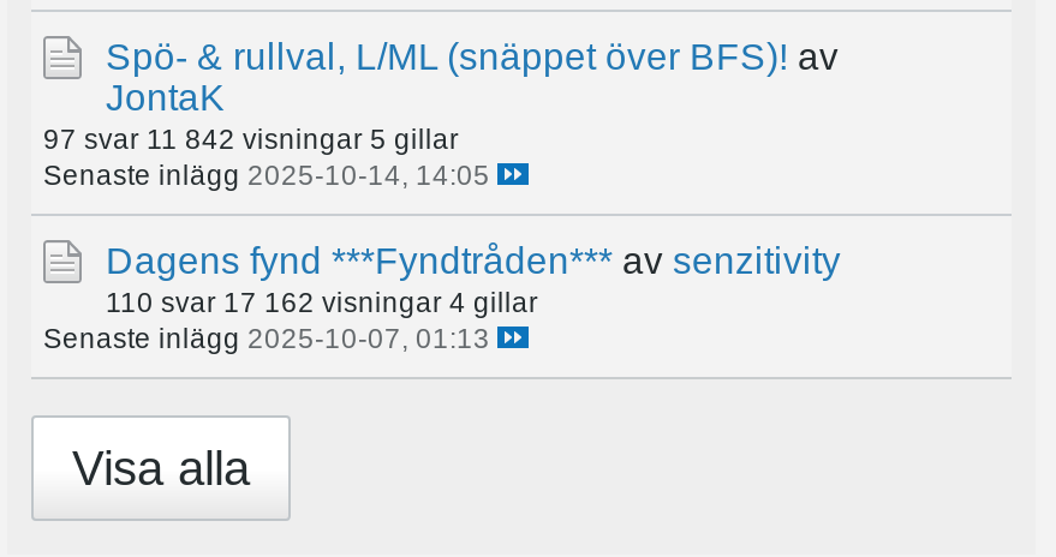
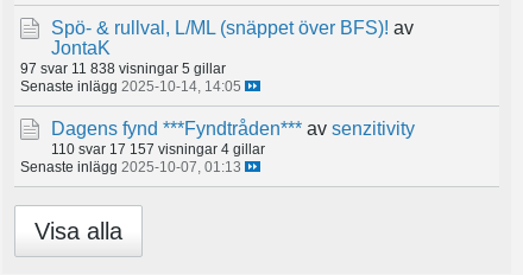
[43,121,459,152] 97 svar 11 842 visningar 5 gillar -> [20,60,226,75] 97 svar 11 838 visningar 5 gillar
[106,285,538,316] 110 svar 17 162 visningar 4 gillar -> [51,140,265,156] 110 svar 17 157 visningar 4 gillar

